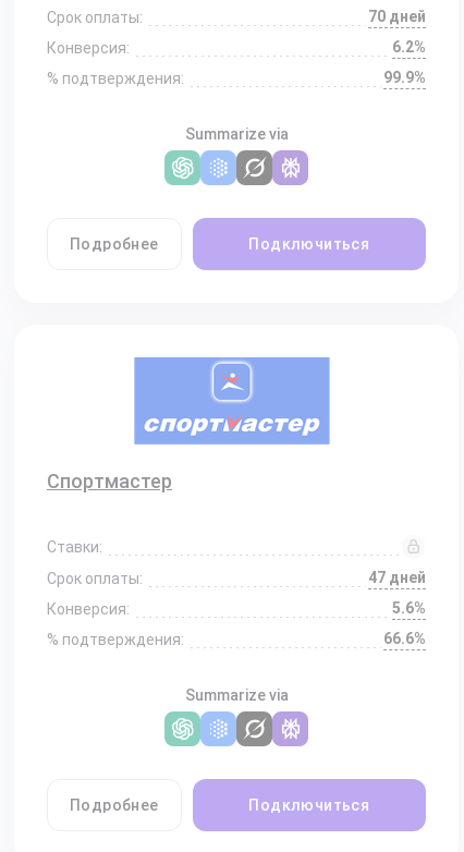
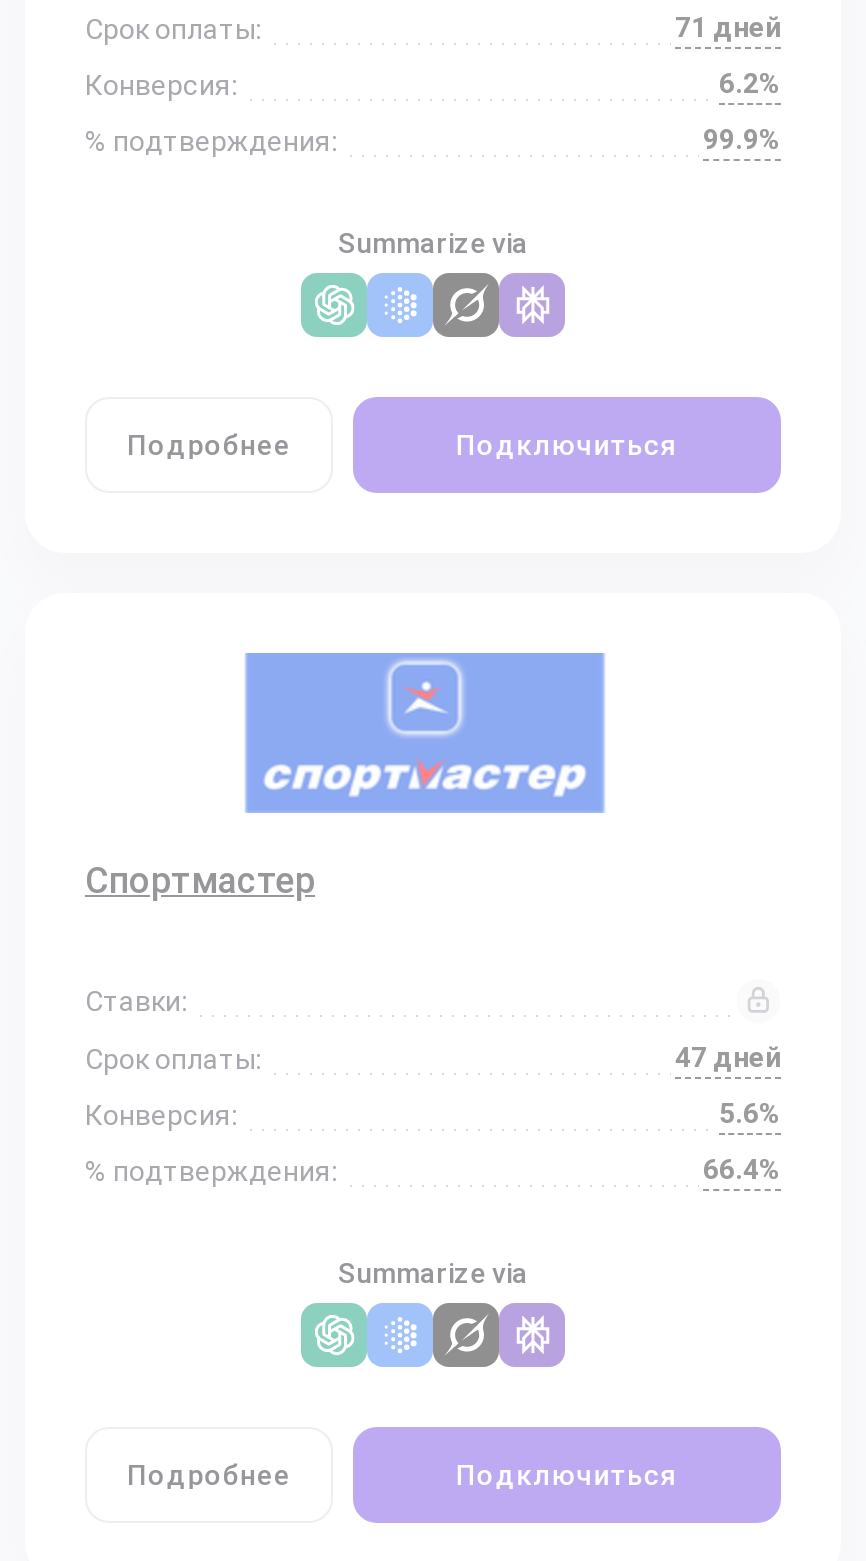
[368,8,426,25] 70 дней -> [675,11,781,43] 71 дней
[383,630,426,647] 66.6% -> [703,1153,781,1185] 66.4%

